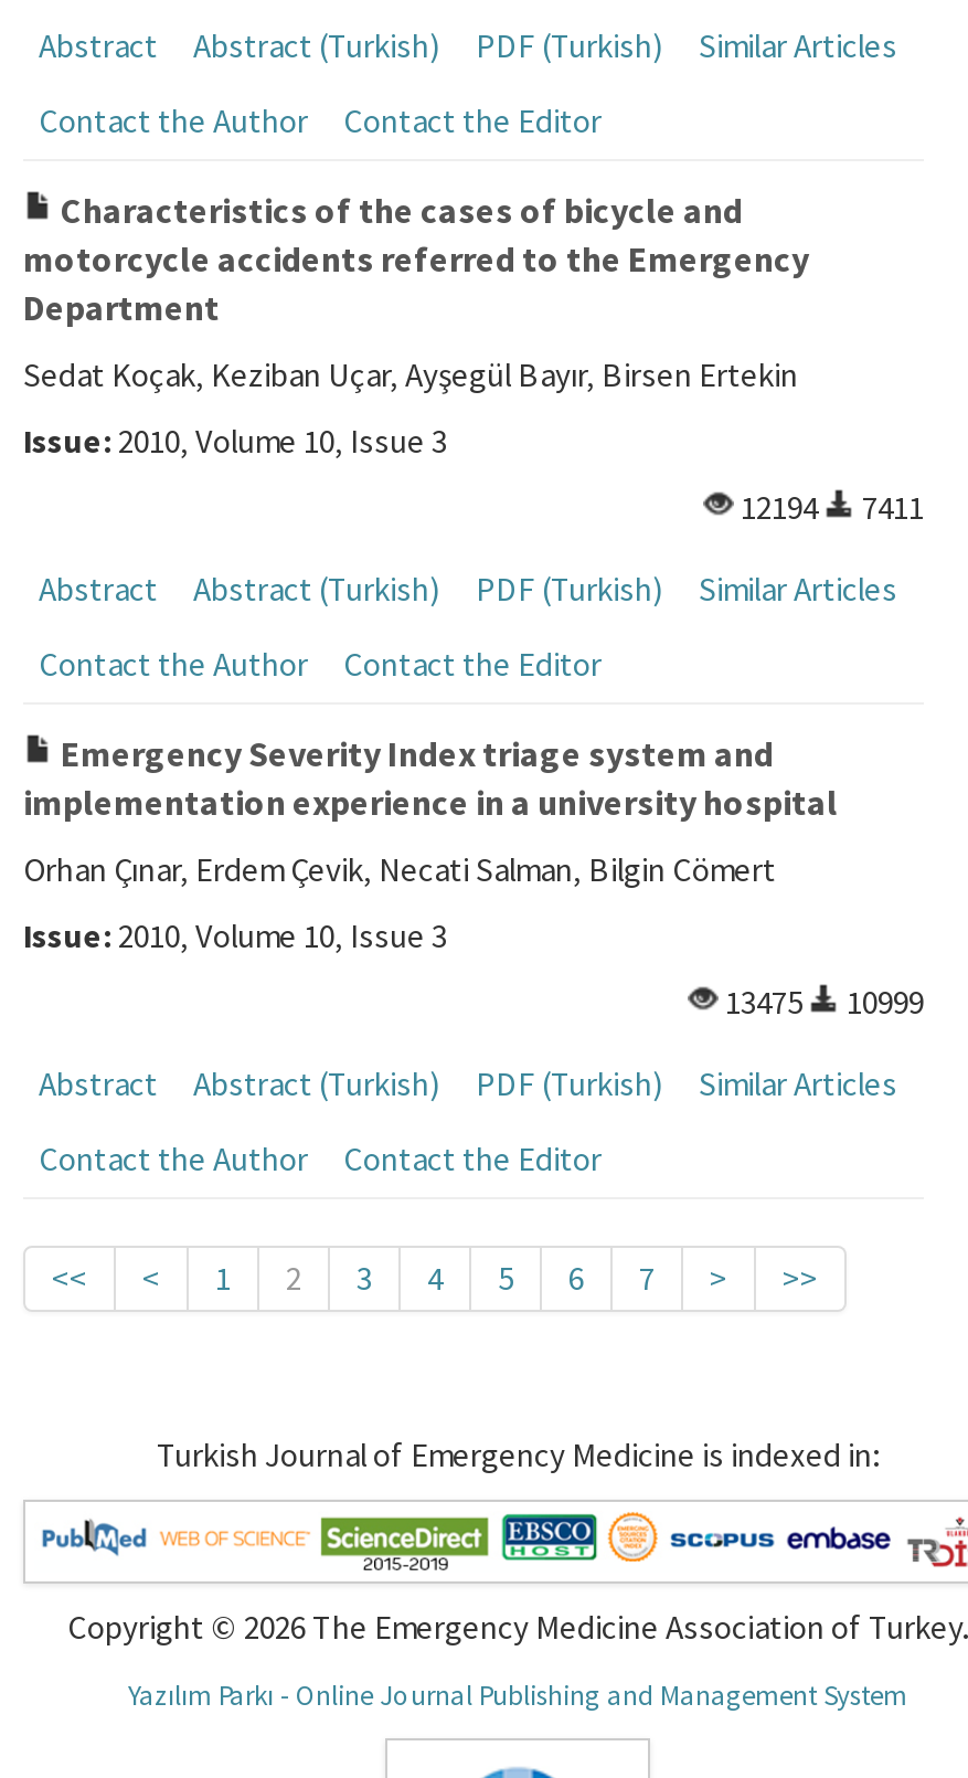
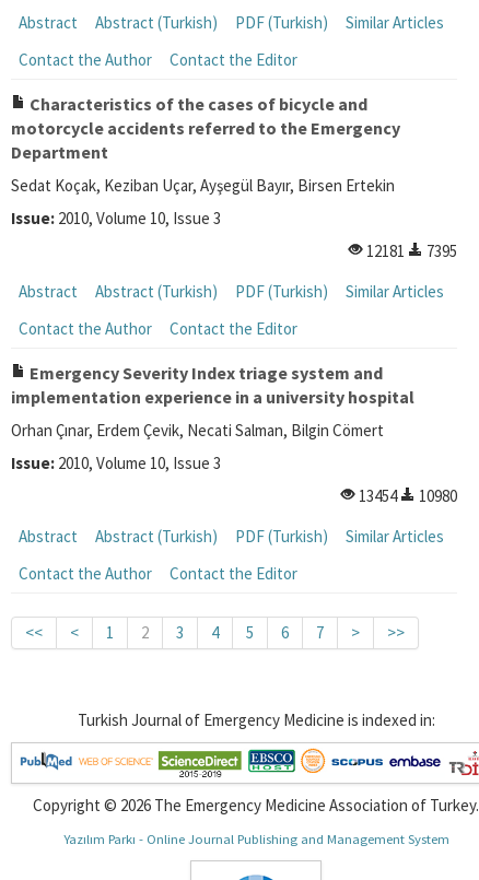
[734,486,825,528] 12194 -> [363,241,408,261] 12181
[855,486,924,528] 7411 -> [423,241,457,261] 7395
[719,981,809,1023] 13475 -> [355,486,400,506] 13454
[840,981,924,1023] 10999 -> [416,486,457,506] 10980

